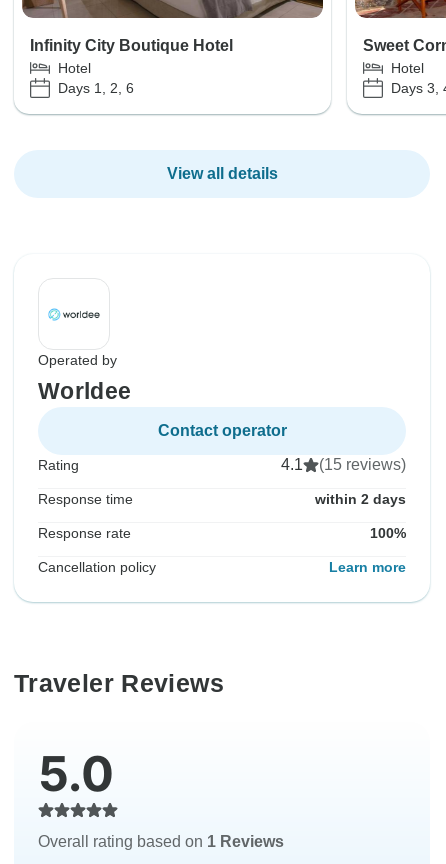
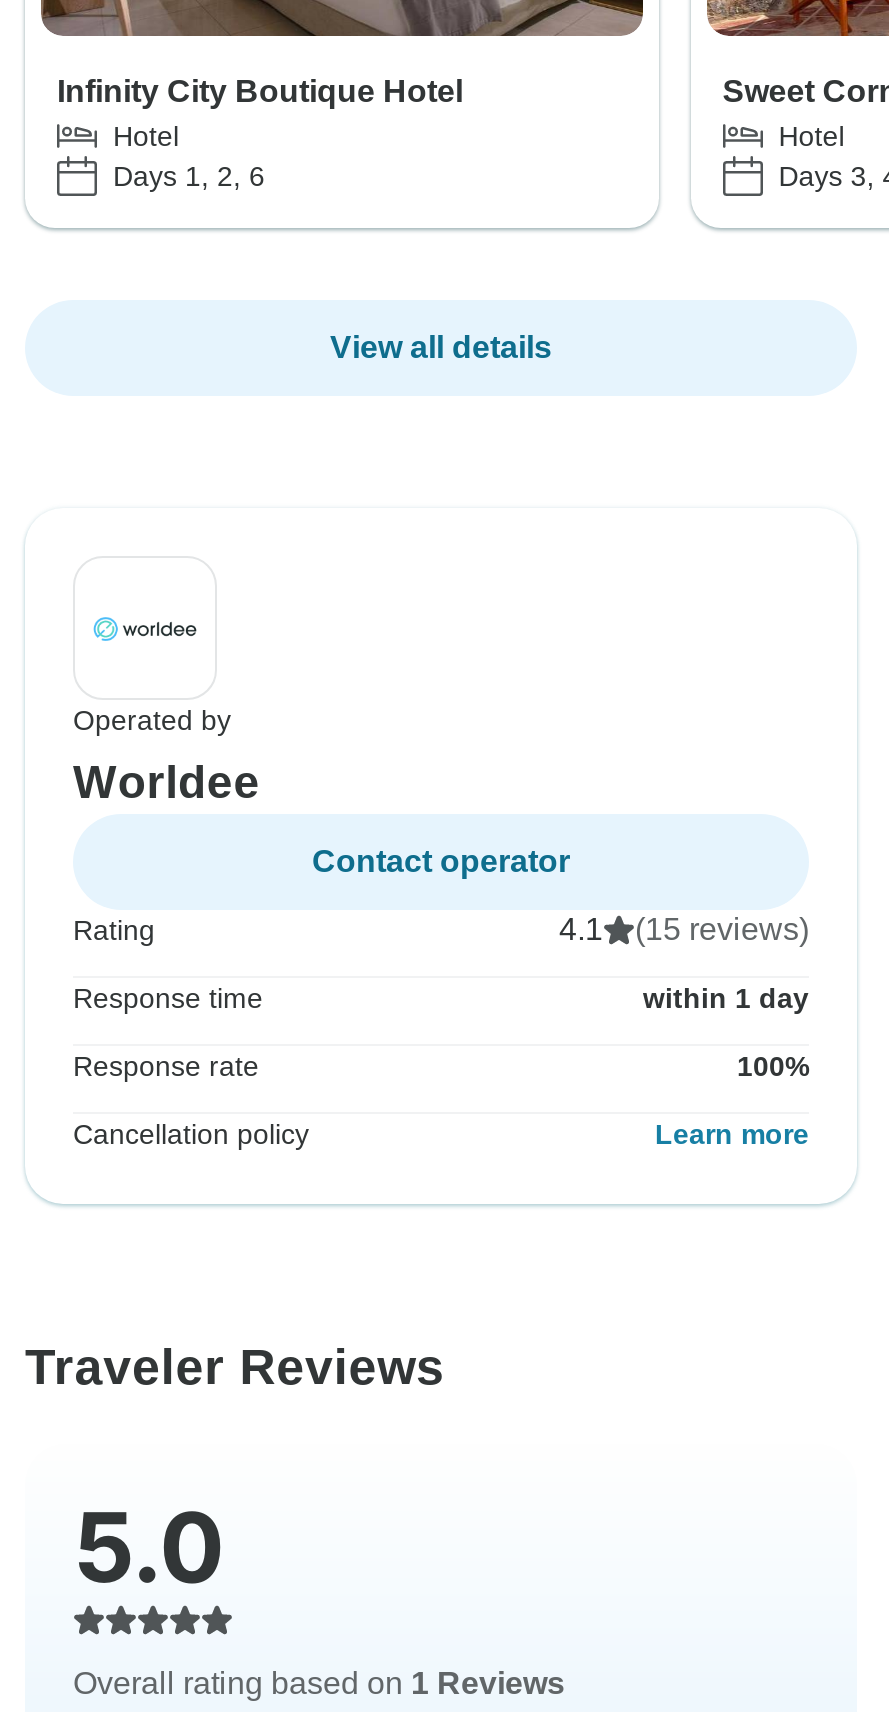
[315,491,406,507] within 2 days -> [643,983,809,1015] within 1 day

